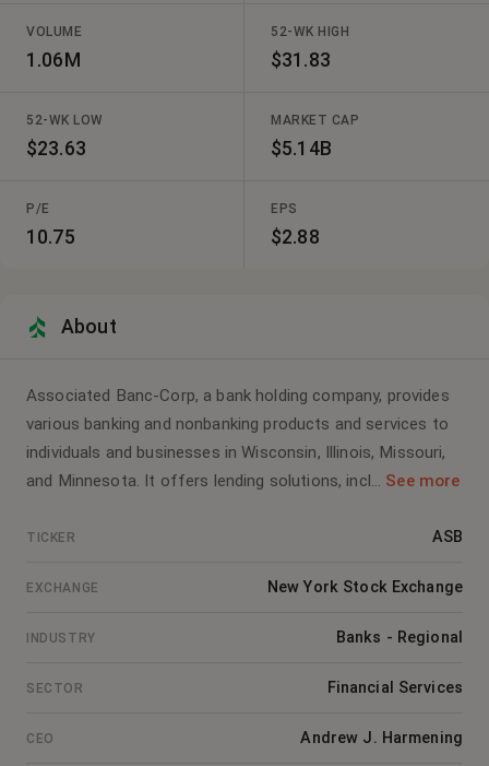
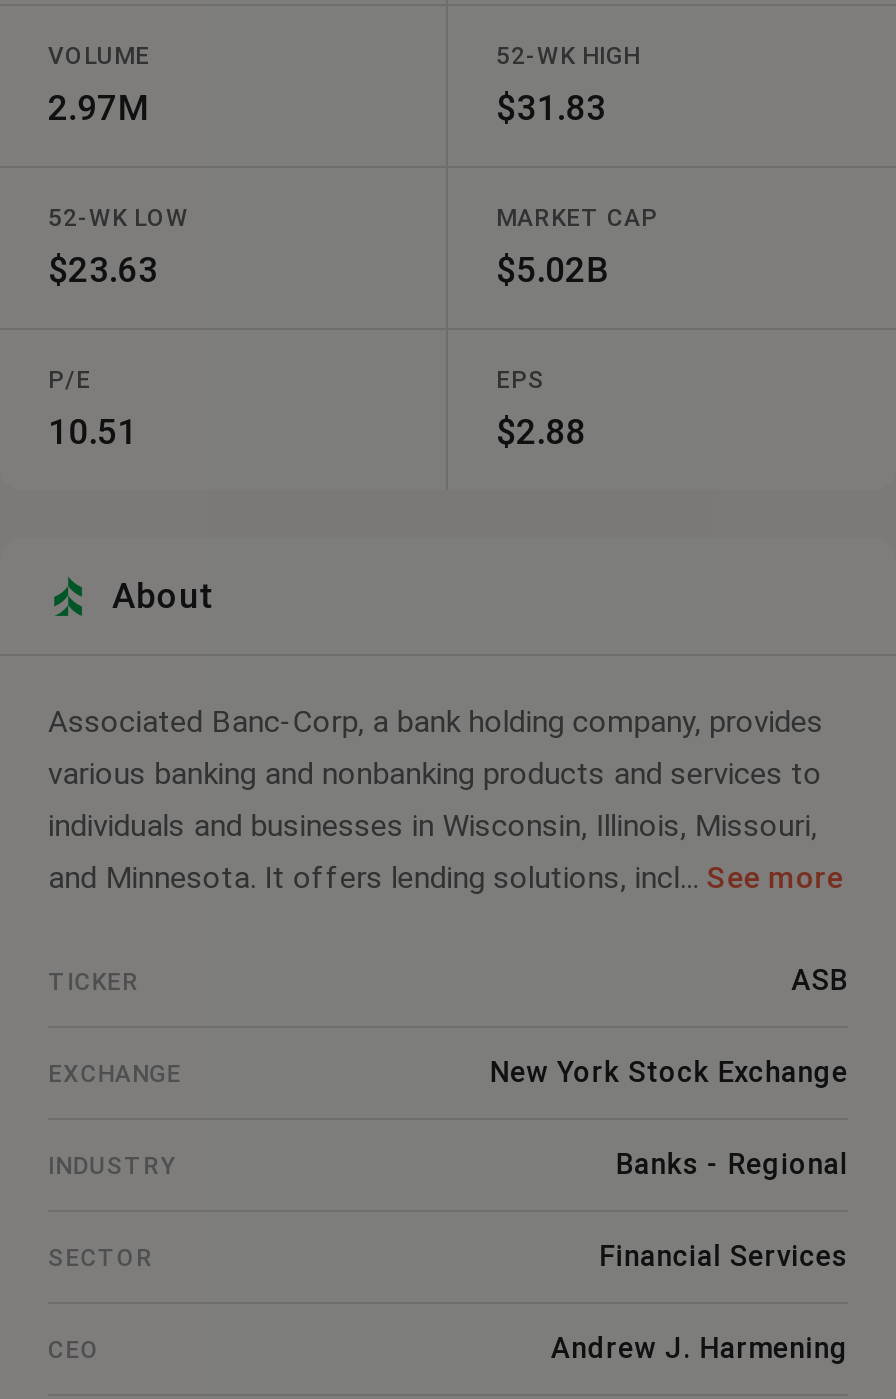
[26,49,81,71] 1.06M -> [48,88,148,128] 2.97M
[271,138,332,160] $5.14B -> [496,250,608,290] $5.02B
[26,226,75,248] 10.75 -> [48,412,138,452] 10.51

